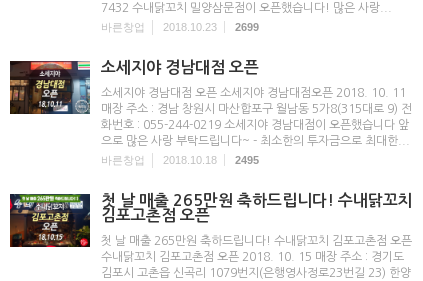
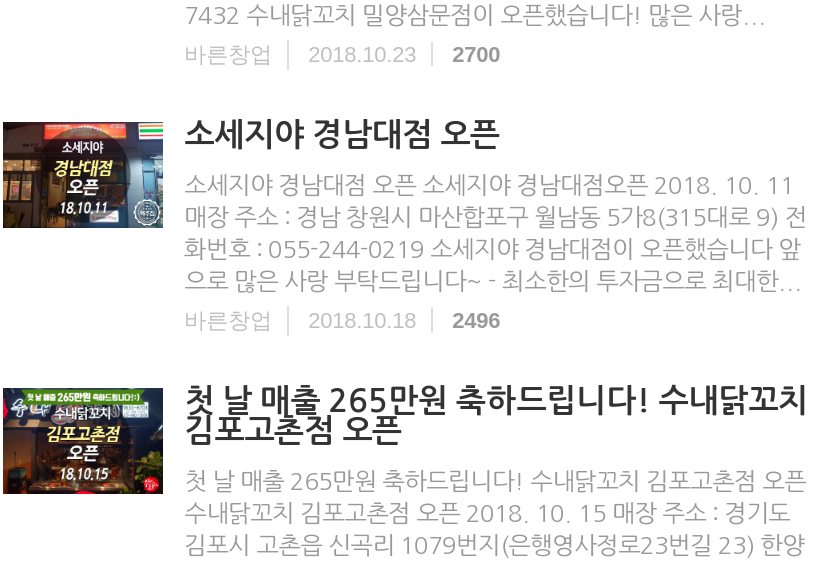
[101,21,259,33] 바른창업 2018.10.23 2699 -> [184,42,500,66] 바른창업 2018.10.23 2700
[101,154,259,166] 바른창업 2018.10.18 2495 -> [184,308,500,332] 바른창업 2018.10.18 2496

